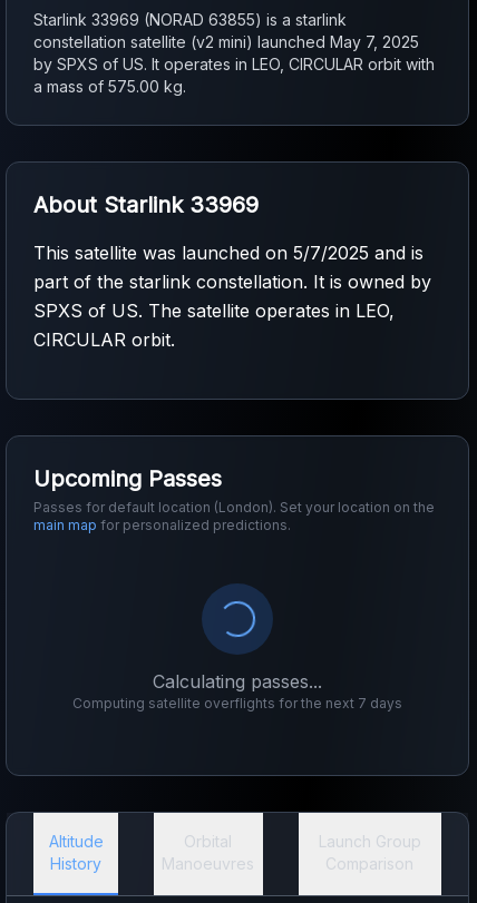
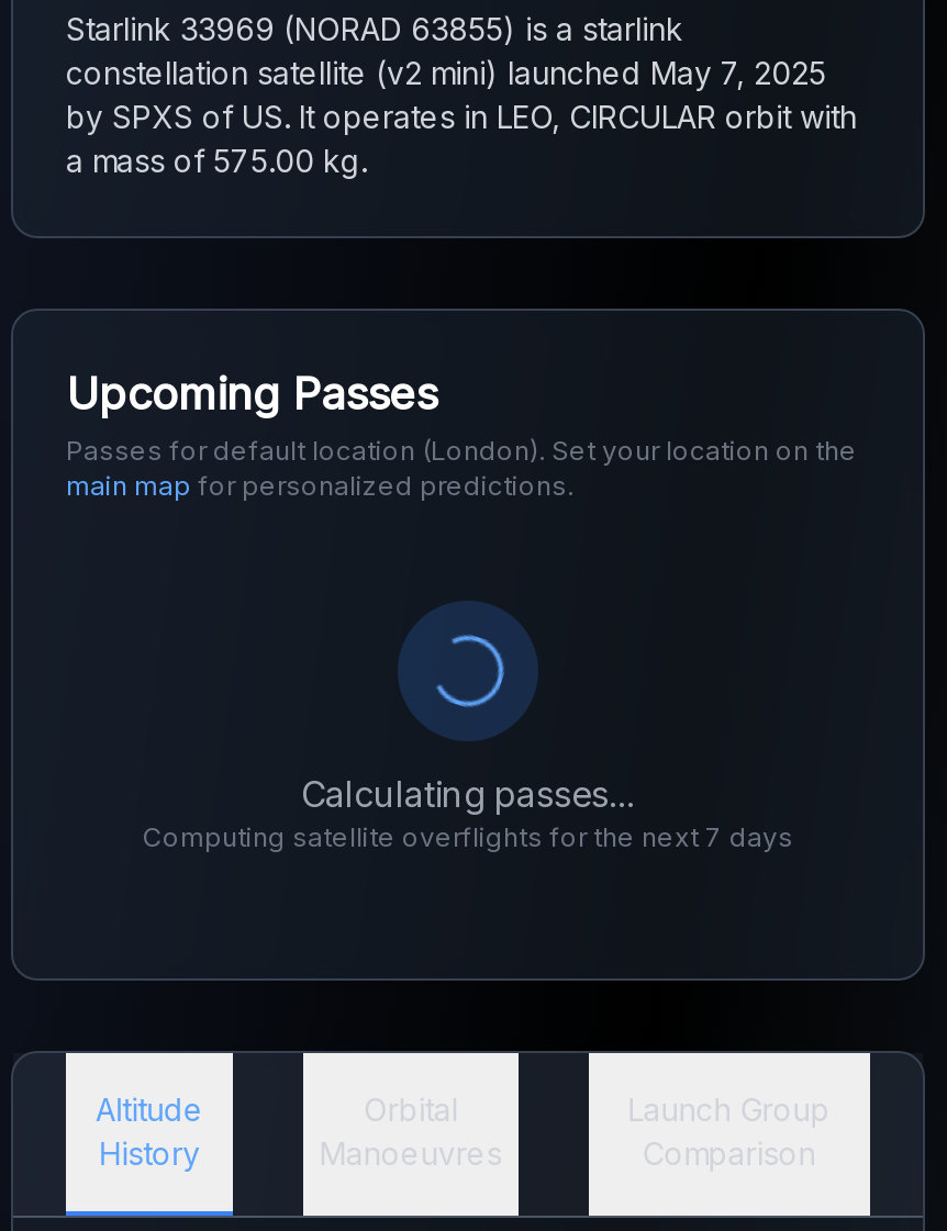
[33,192,431,351] About Starlink 33969 | This satellite was launched on 5/7/2025 and is | part of the starlink constellation. It is owned by | SPXS of US. The satellite operates in LEO, | CIRCULAR orbit. -> none

